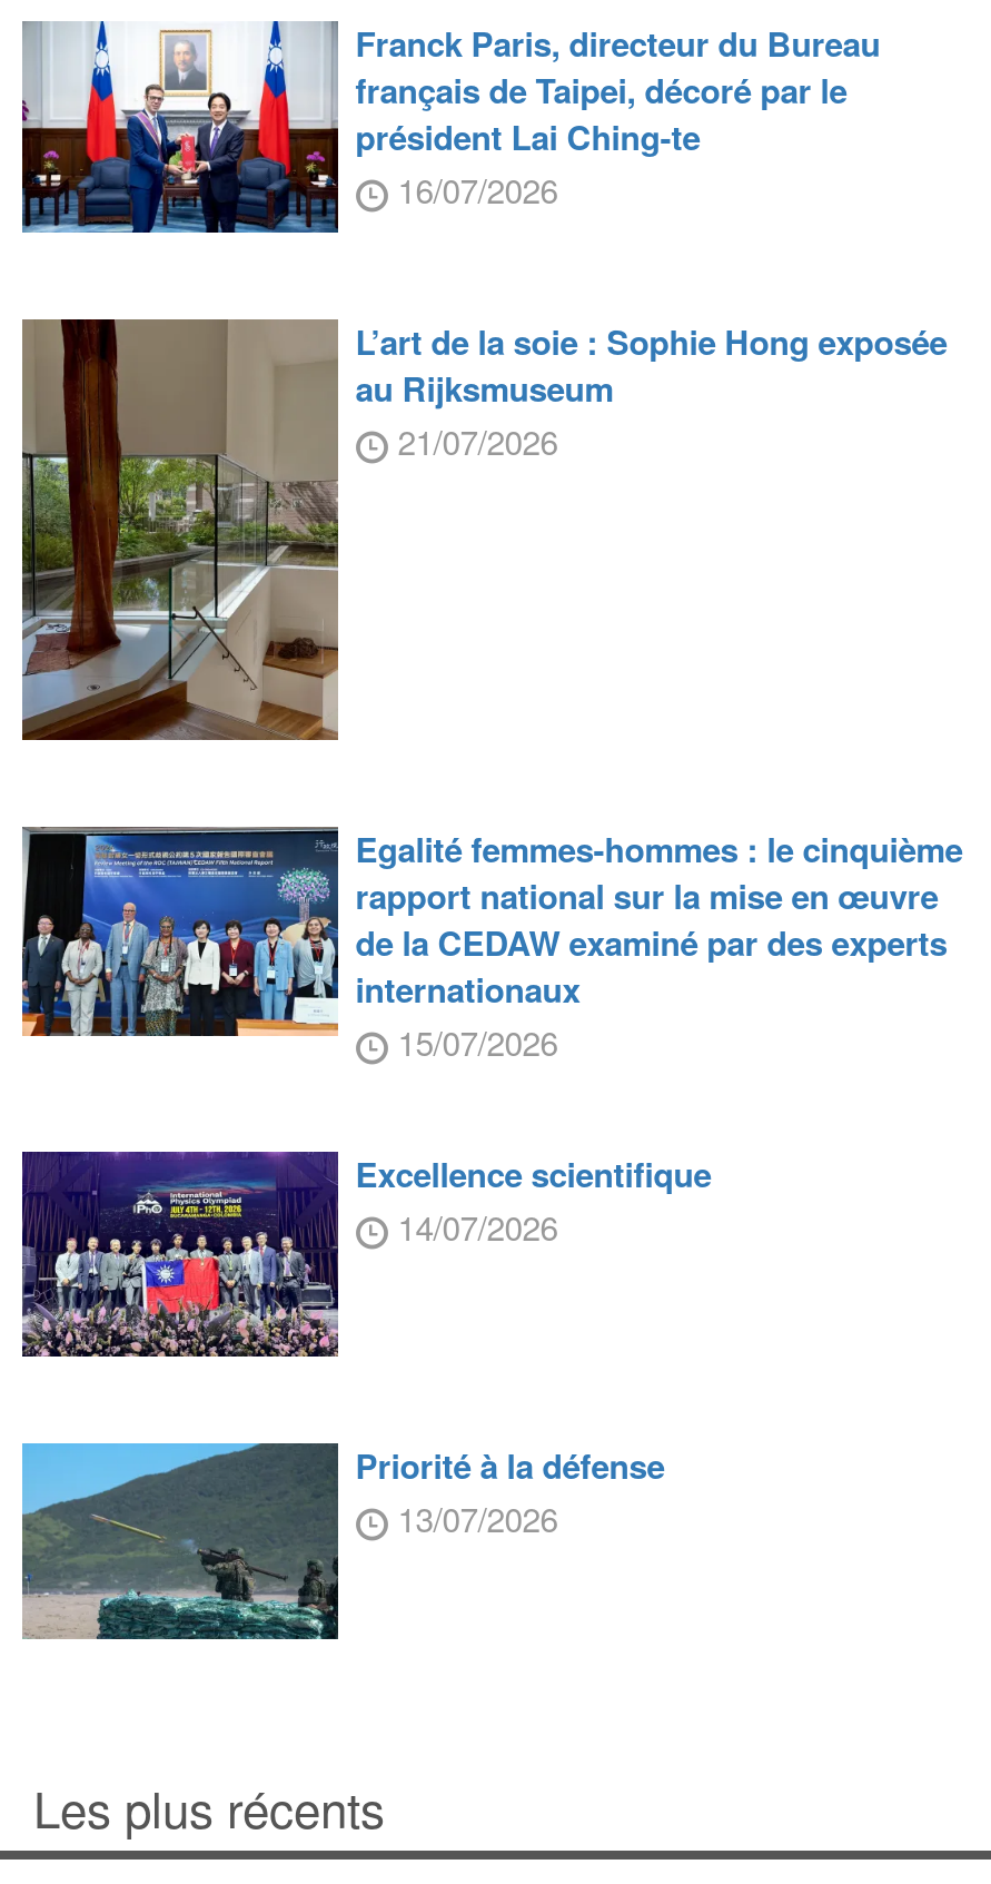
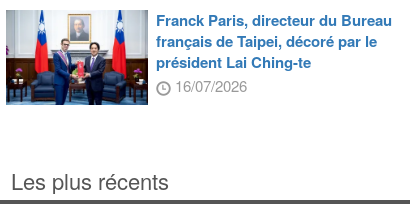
[20,316,947,743] [image] | L’art de la soie : Sophie Hong exposée | au Rijksmuseum | 21/07/2026 -> none
[20,823,963,1249] [image] | Egalité femmes-hommes : le cinquième | rapport national sur la mise en œuvre | de la CEDAW examiné par des experts | internationaux | 15/07/2026 | Excellence scientifique | 14/07/2026 -> none
[20,1148,340,1360] [image] -> none
[20,1440,665,1640] [image] | Priorité à la défense | 13/07/2026 -> none

